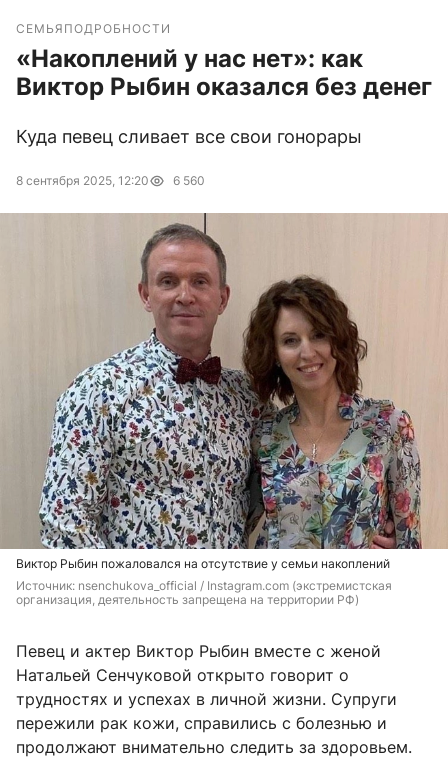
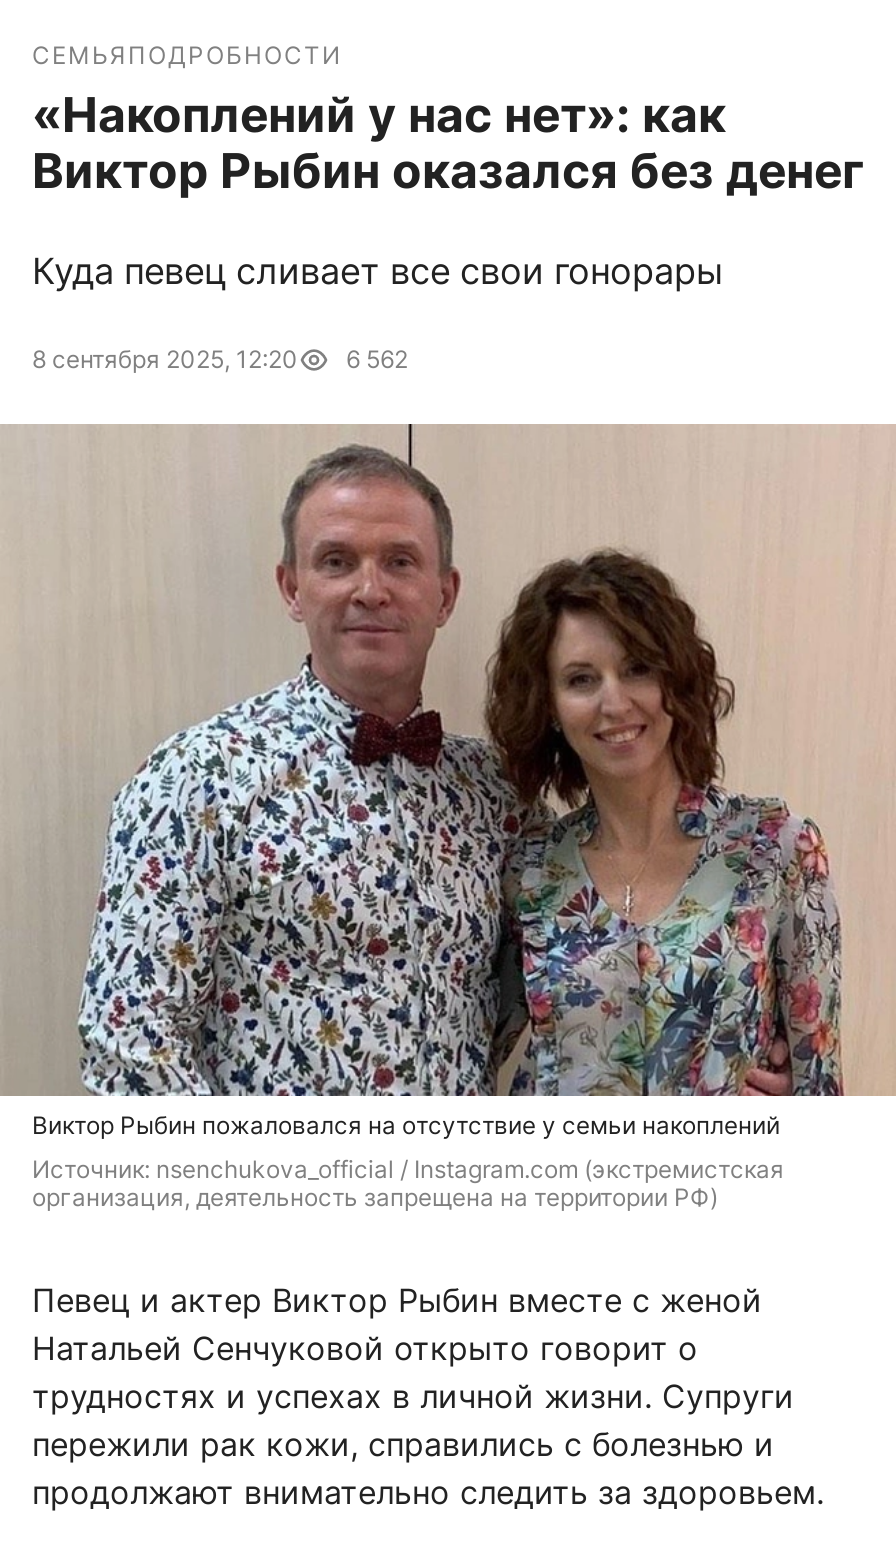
[16,173,205,188] 8 сентября 2025, 12:20 6 560 -> [32,344,408,374] 8 сентября 2025, 12:20 6 562

